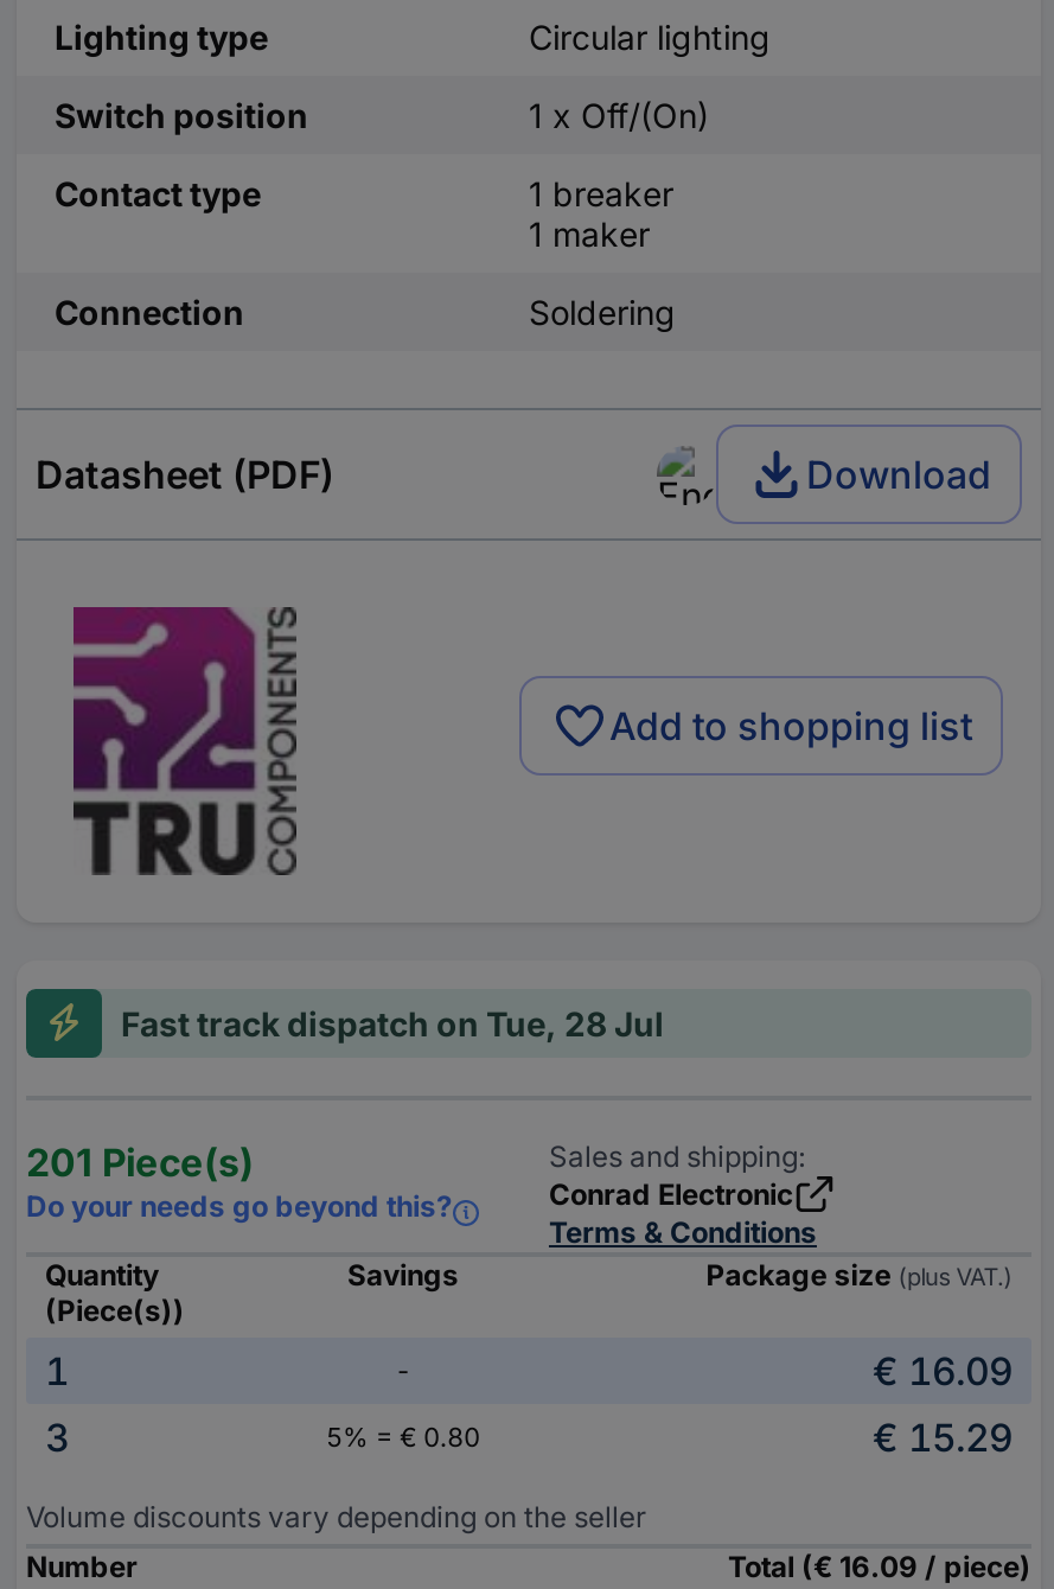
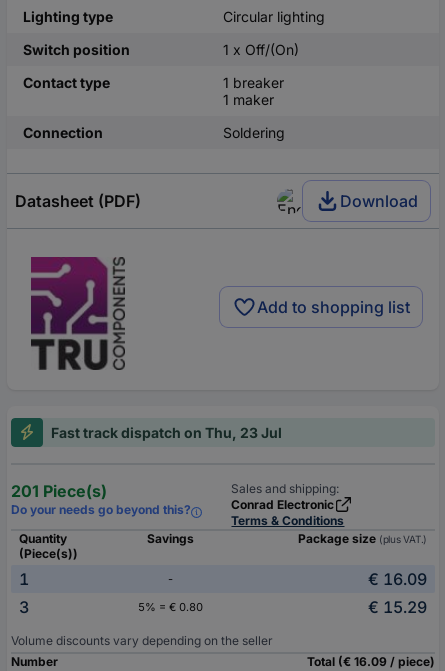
[121,1003,664,1043] Fast track dispatch on Tue, 28 Jul -> [51,424,282,441] Fast track dispatch on Thu, 23 Jul

